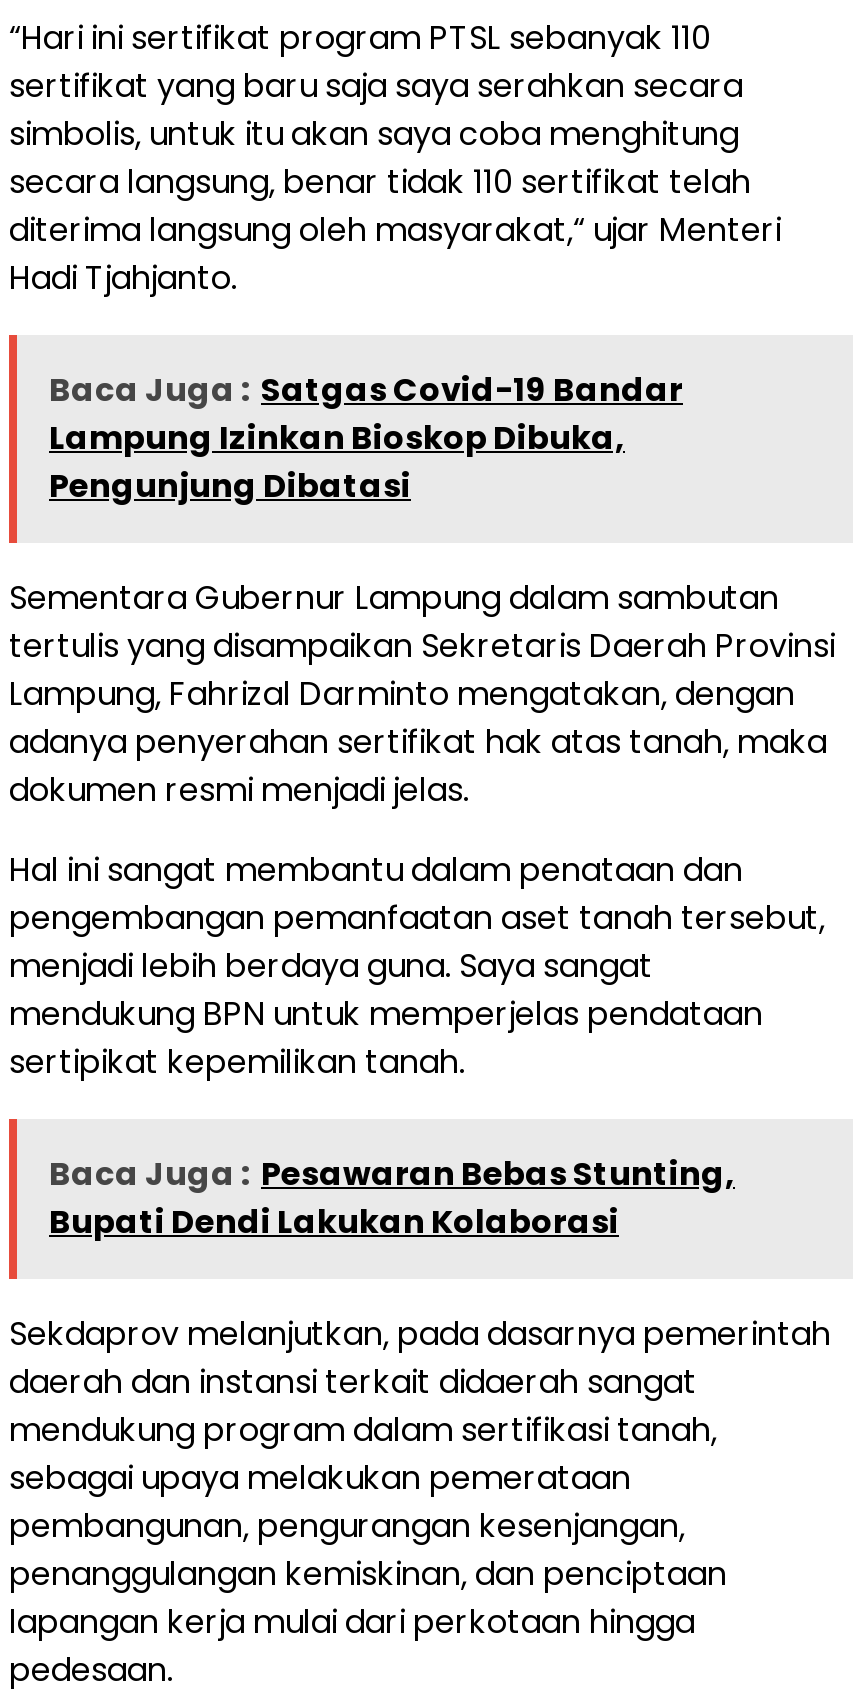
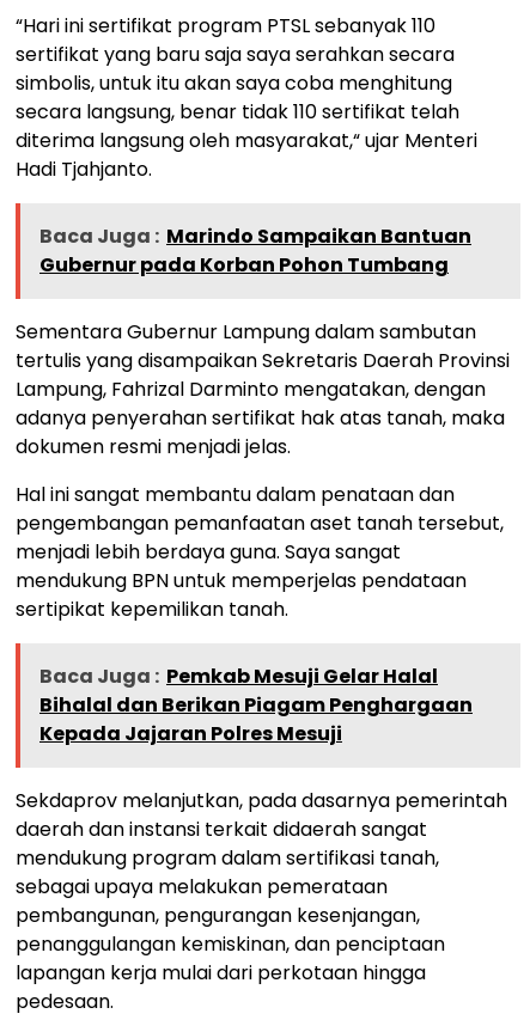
[49,368,683,510] Baca Juga : Satgas Covid-19 Bandar | Lampung Izinkan Bioskop Dibuka, | Pengunjung Dibatasi -> [39,223,471,279] Baca Juga : Marindo Sampaikan Bantuan | Gubernur pada Korban Pohon Tumbang
moved [9,576,835,1086] -> [16,319,510,623]: Sementara Gubernur Lampung dalam sambutan | tertulis yang disampaikan Sekretaris Daerah Provinsi | Lampung, Fahrizal Darminto mengatakan, dengan | ... | mendukung BPN untuk memperjelas pendataan | sertipikat kepemilikan tanah.
[49,1152,735,1246] Baca Juga : Pesawaran Bebas Stunting, | Bupati Dendi Lakukan Kolaborasi -> [39,663,473,748] Baca Juga : Pemkab Mesuji Gelar Halal | Bihalal dan Berikan Piagam Penghargaan | Kepada Jajaran Polres Mesuji

